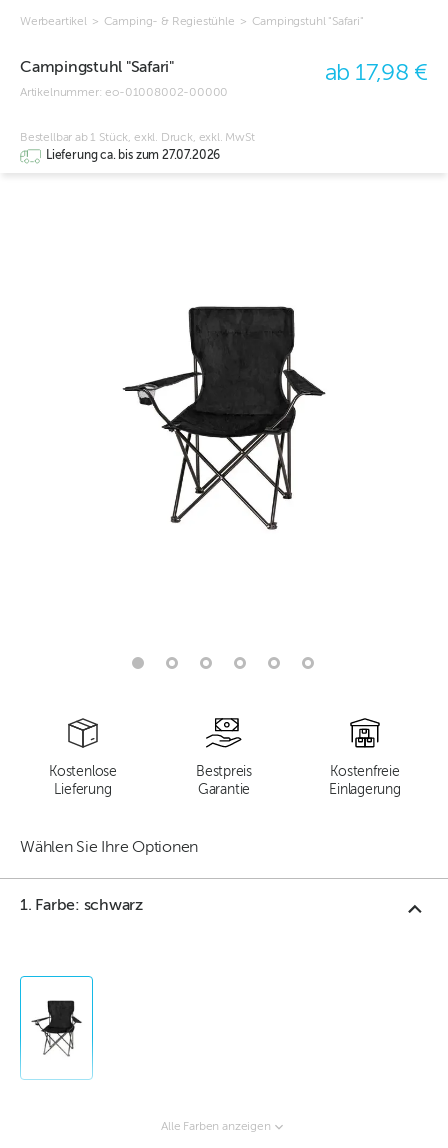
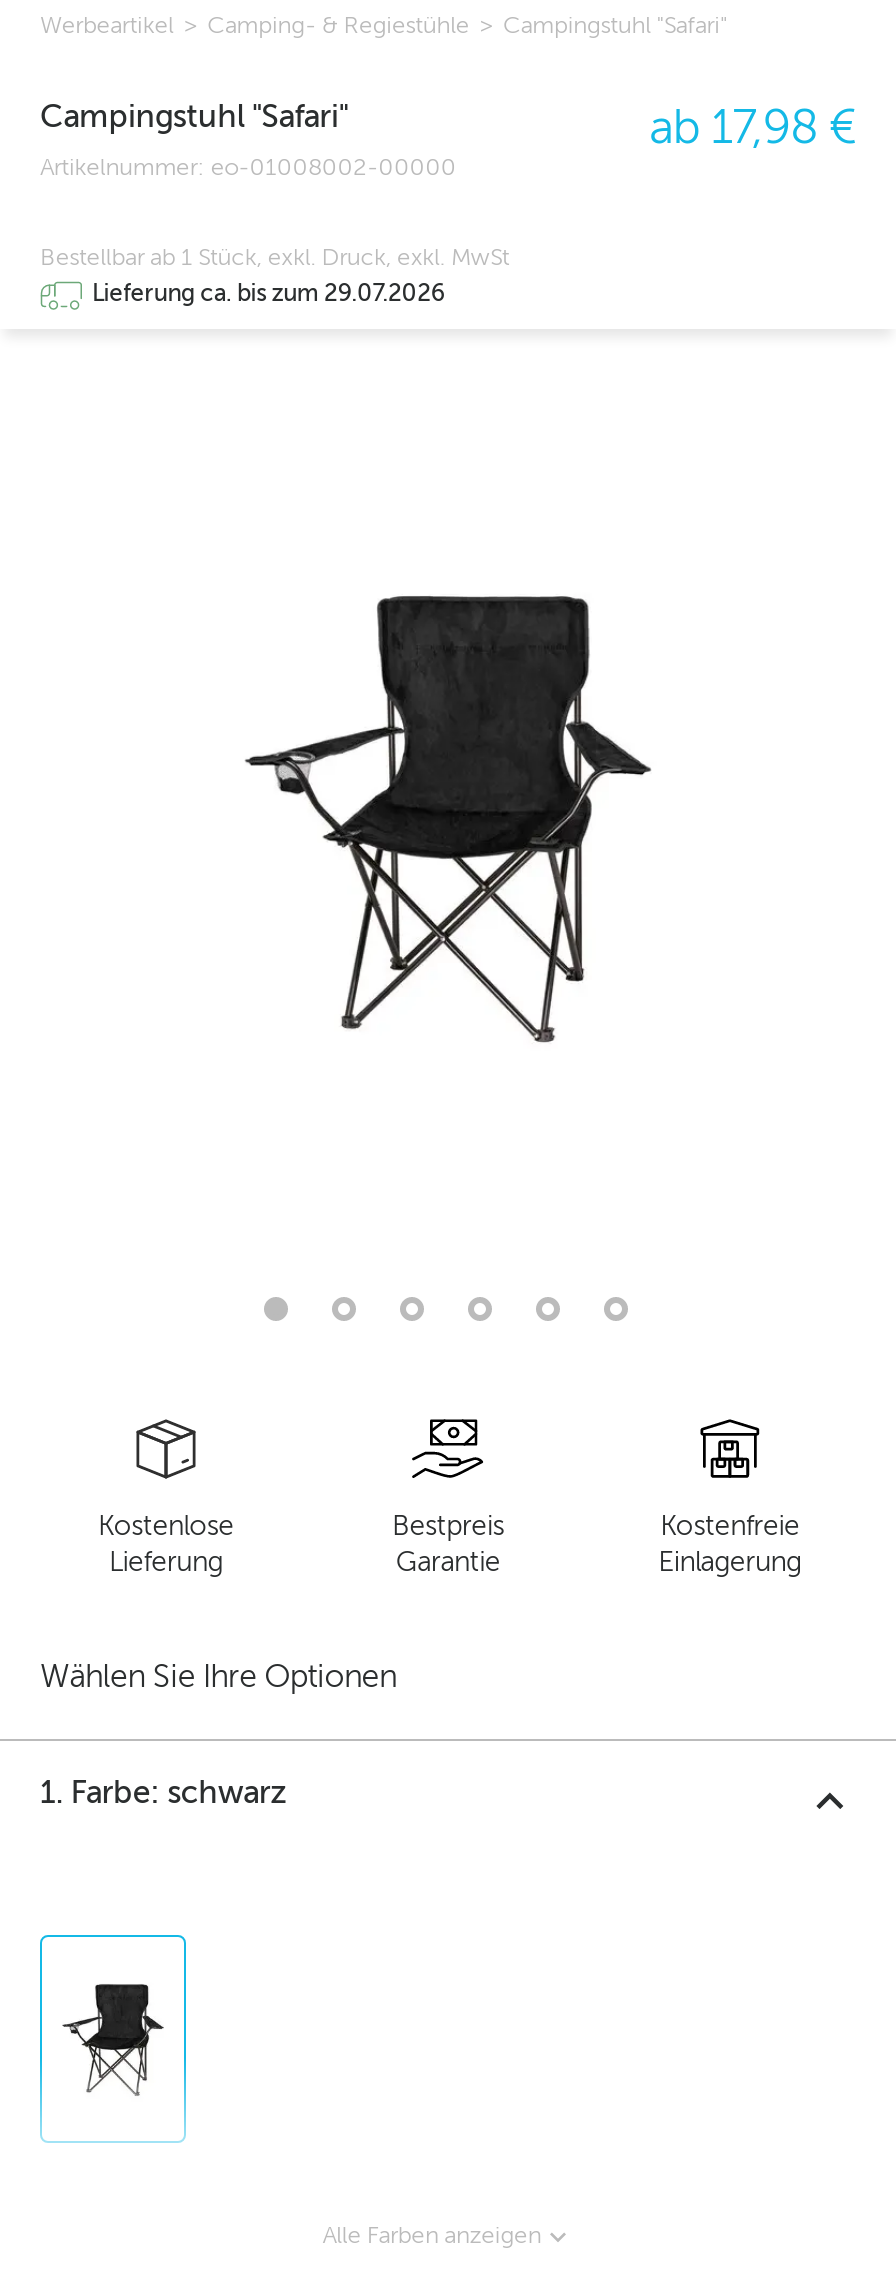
[46,150,220,162] Lieferung ca. bis zum 27.07.2026 -> [92,283,444,307] Lieferung ca. bis zum 29.07.2026

